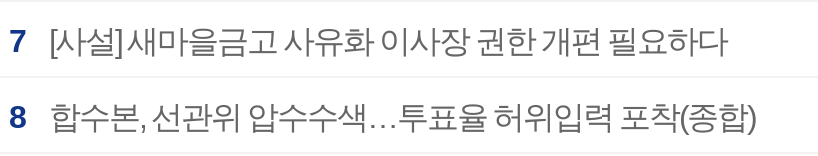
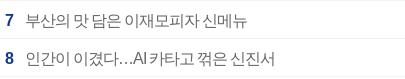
[49,24,727,58] [사설] 새마을금고 사유화 이사장 권한 개편 필요하다 -> [25,12,247,29] 부산의 맛 담은 이재모피자 신메뉴
[49,100,755,134] 합수본, 선관위 압수수색…투표율 허위입력 포착(종합) -> [25,50,275,67] 인간이 이겼다…AI 카타고 꺾은 신진서

